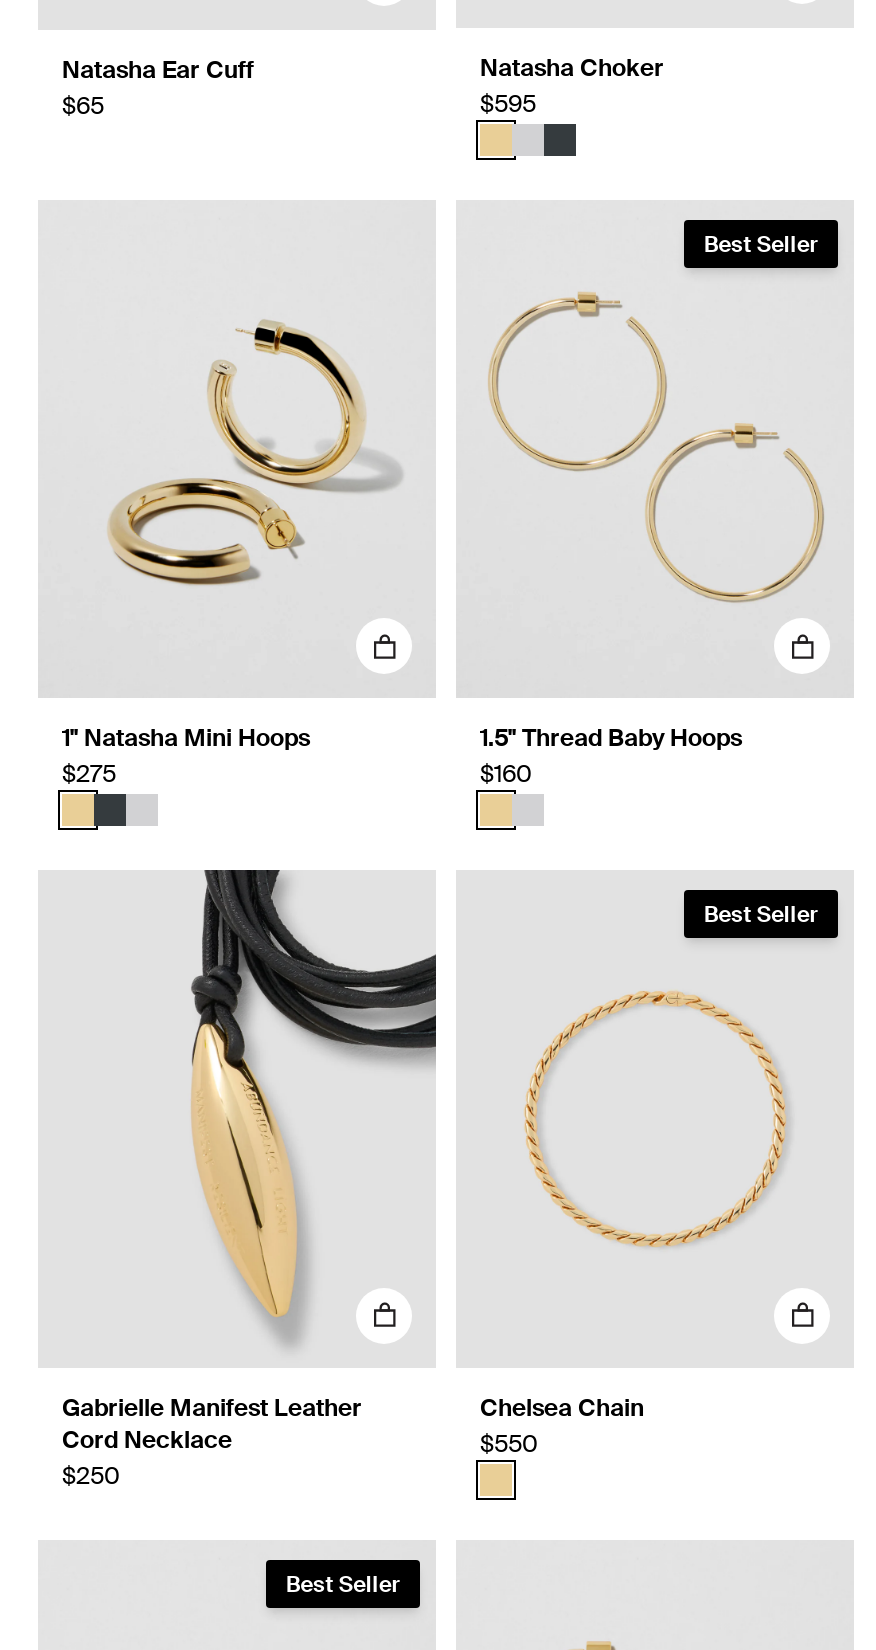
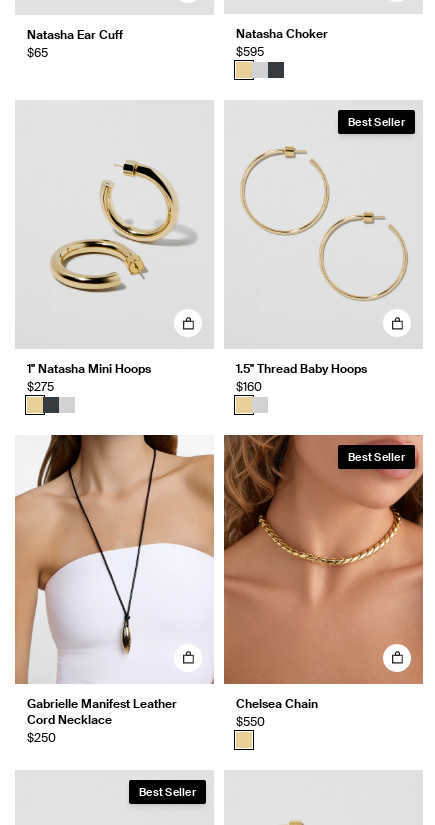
[40,868,438,1366] [image] -> [15,434,215,684] [image]
[456,870,854,1368] [image] -> [223,434,424,685] [image]

